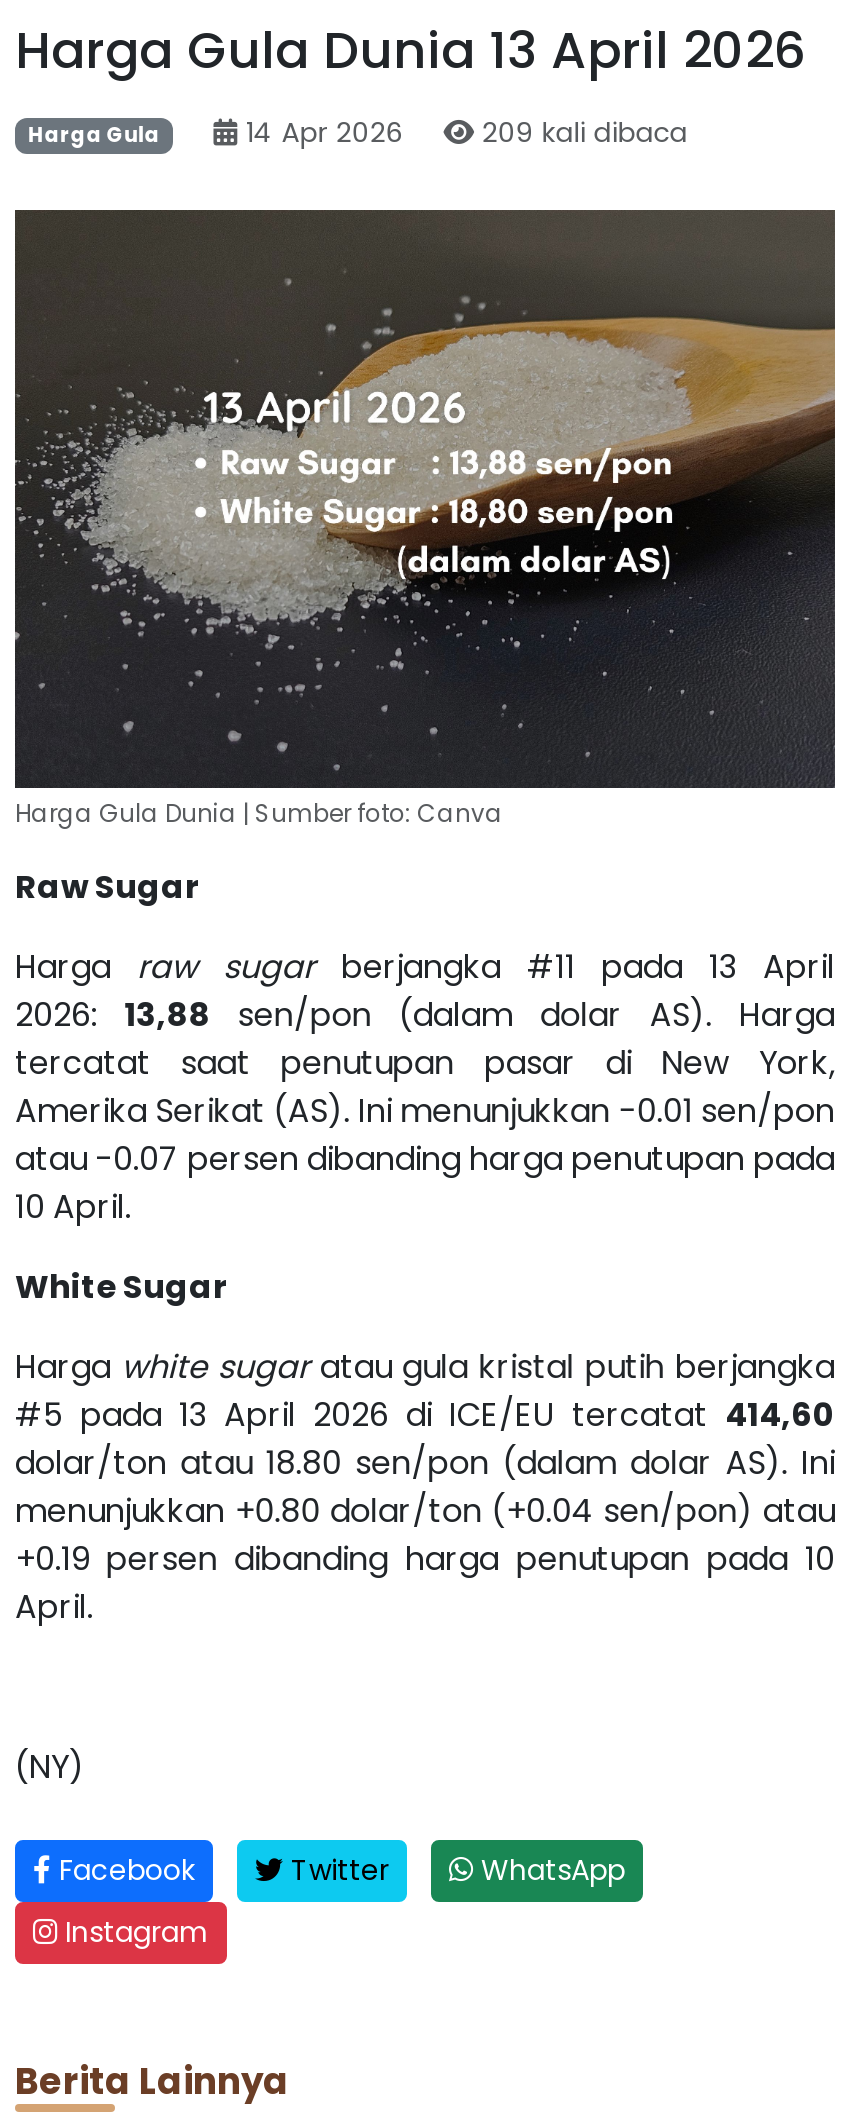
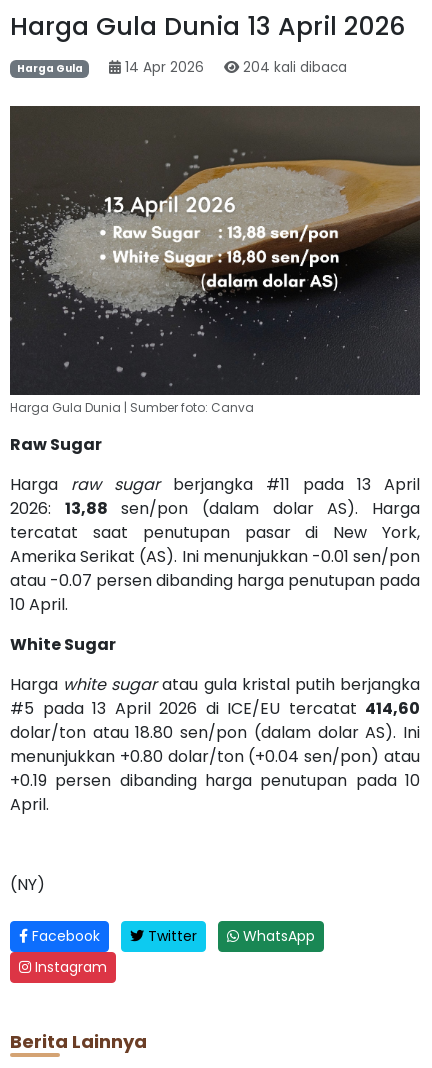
[237,114,687,152] 14 Apr 2026 209 kali dibaca -> [121,58,347,77] 14 Apr 2026 204 kali dibaca

